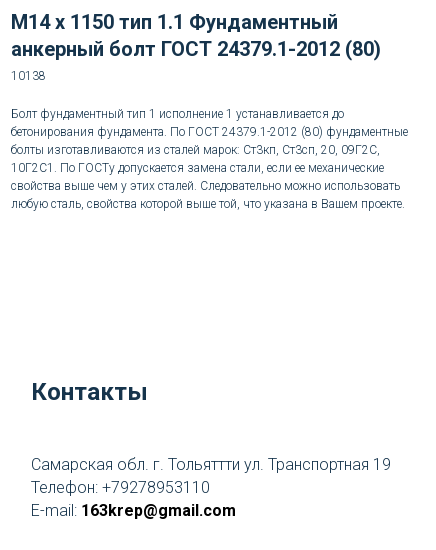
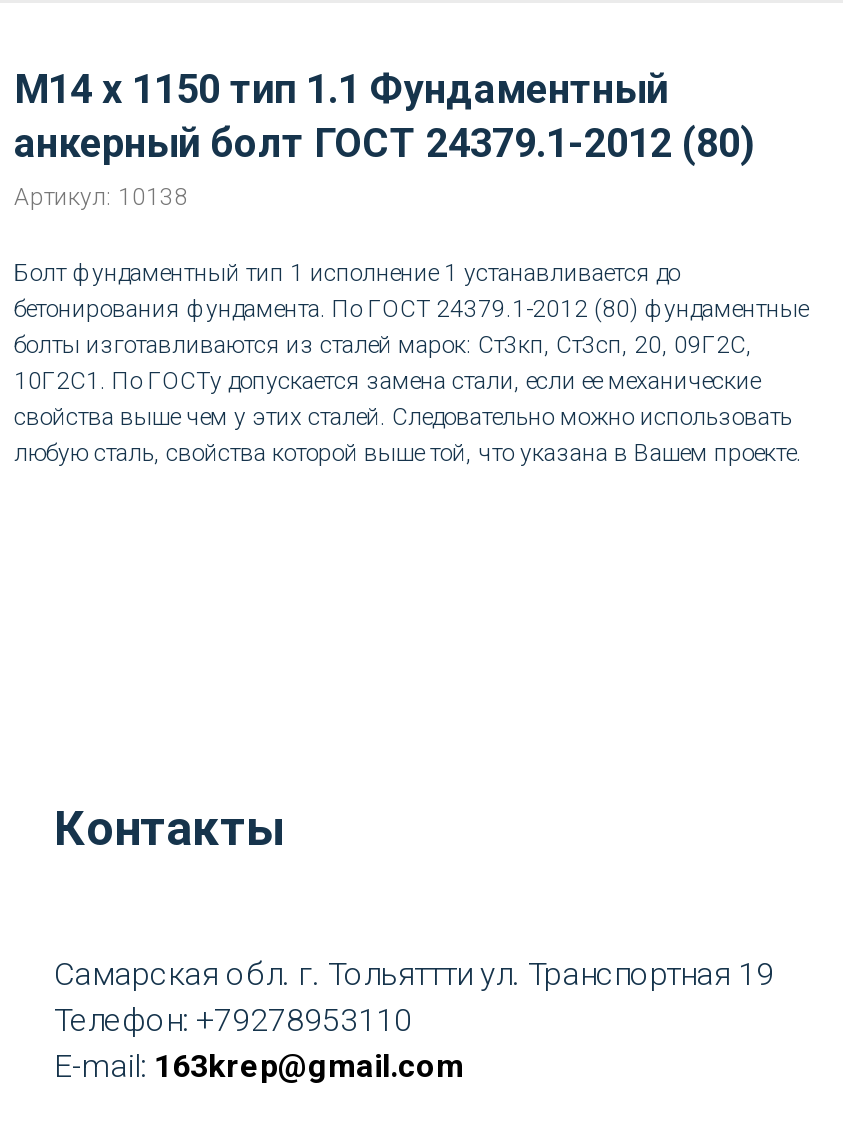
[11,69,46,83] 10138 -> [14,183,188,211] Артикул: 10138

